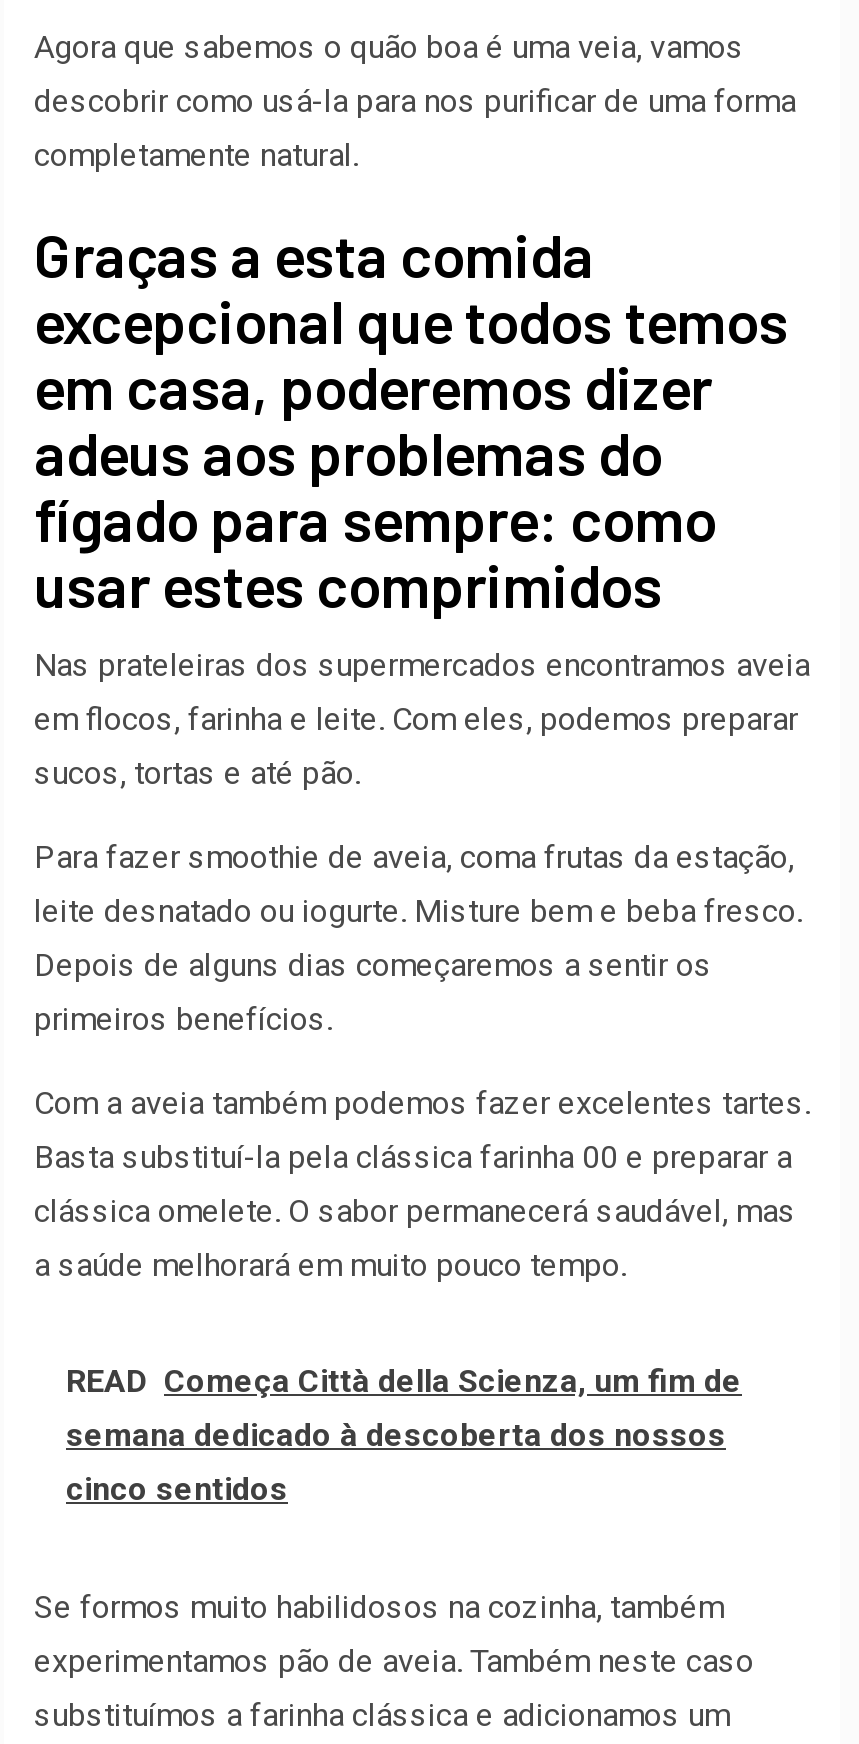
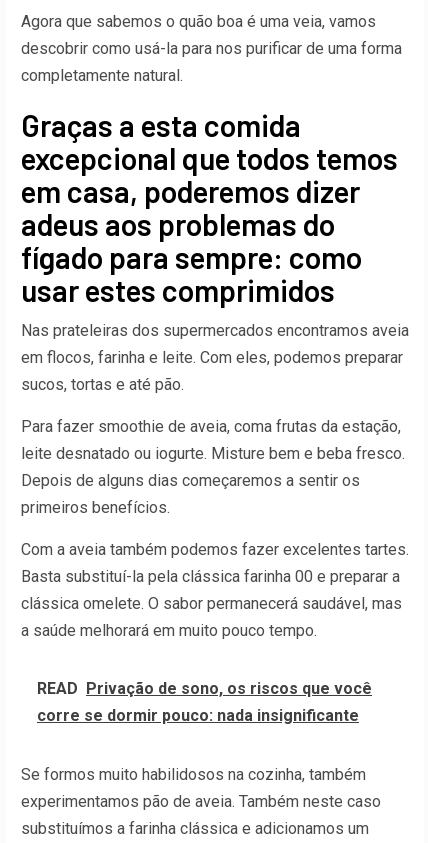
[66,1361,742,1507] READ Começa Città della Scienza, um fim de | semana dedicado à descoberta dos nossos | cinco sentidos -> [37,678,372,724] READ Privação de sono, os riscos que você | corre se dormir pouco: nada insignificante

